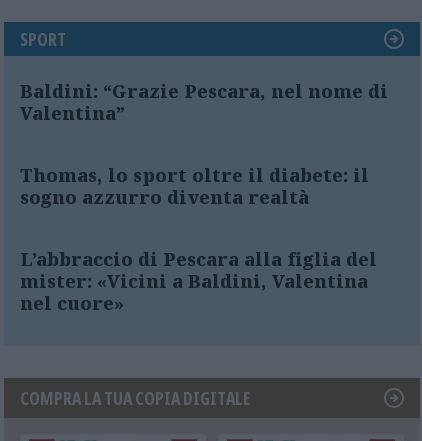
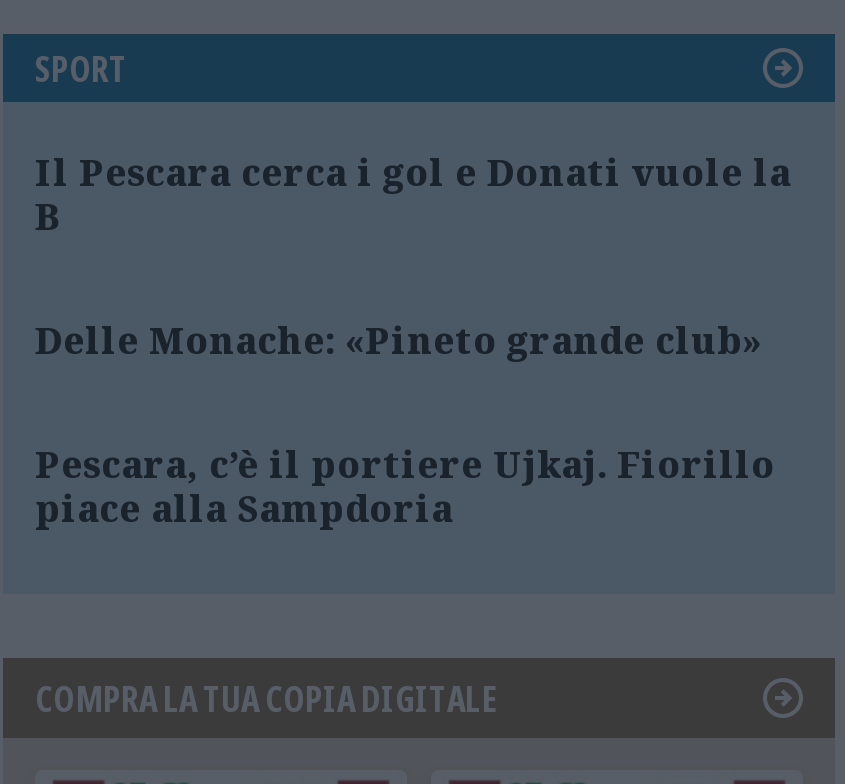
[20,79,388,125] Baldini: “Grazie Pescara, nel nome di | Valentina” -> [35,148,791,240] Il Pescara cerca i gol e Donati vuole la | B
[20,163,369,209] Thomas, lo sport oltre il diabete: il | sogno azzurro diventa realtà -> [35,316,761,364] Delle Monache: «Pineto grande club»
[20,247,377,315] L’abbraccio di Pescara alla figlia del | mister: «Vicini a Baldini, Valentina | nel cuore» -> [35,440,775,532] Pescara, c’è il portiere Ujkaj. Fiorillo | piace alla Sampdoria

